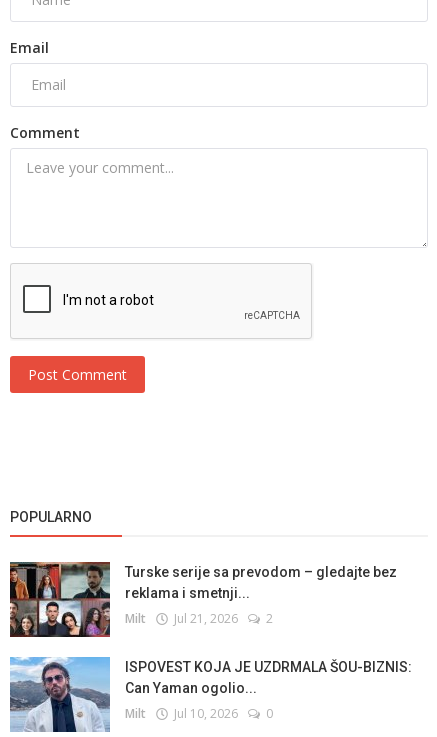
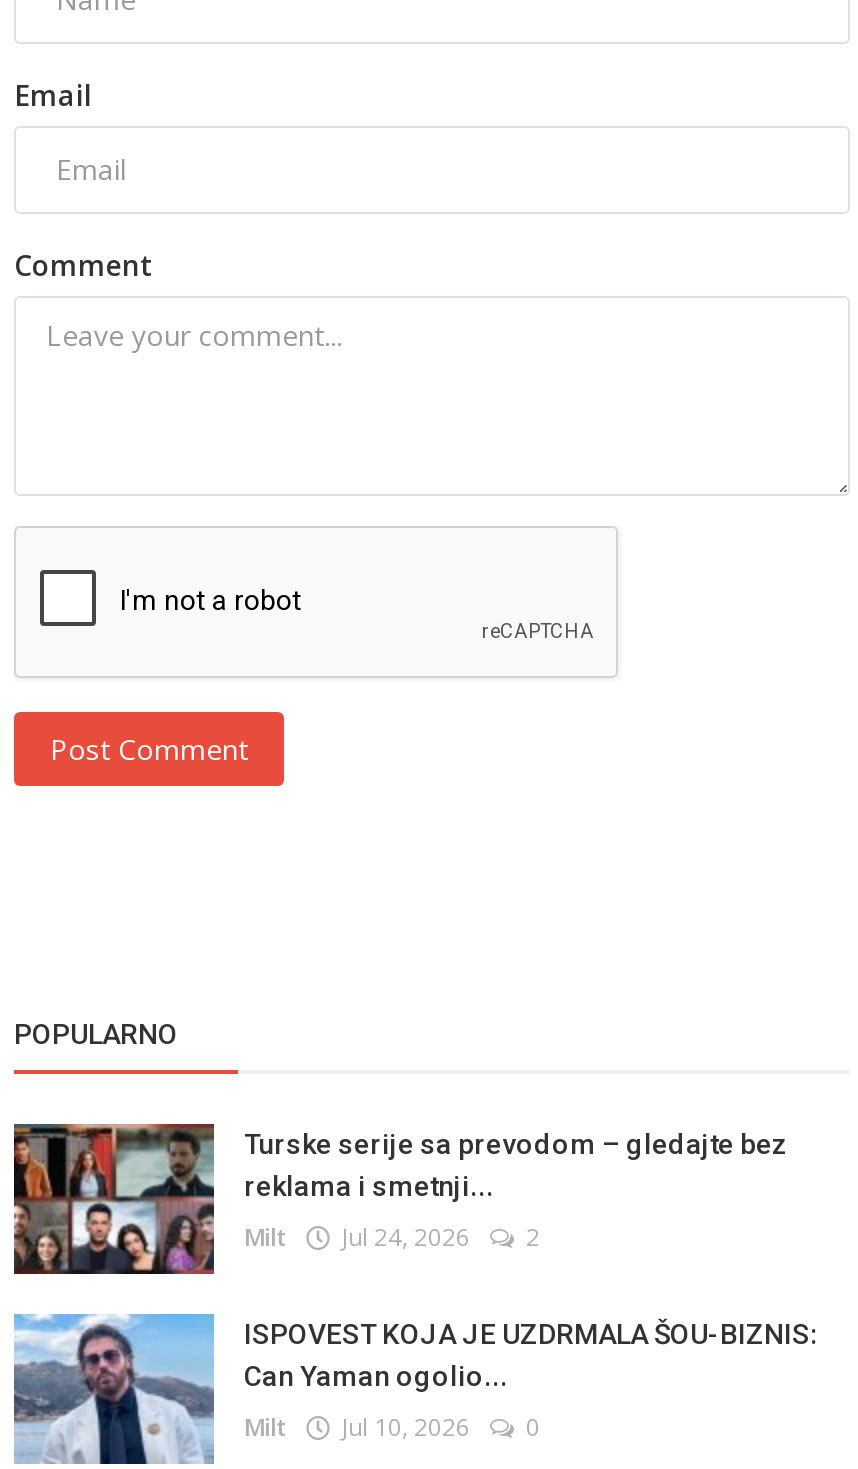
[125,610,273,627] Milt Jul 21, 2026 2 -> [244,1220,540,1254] Milt Jul 24, 2026 2

